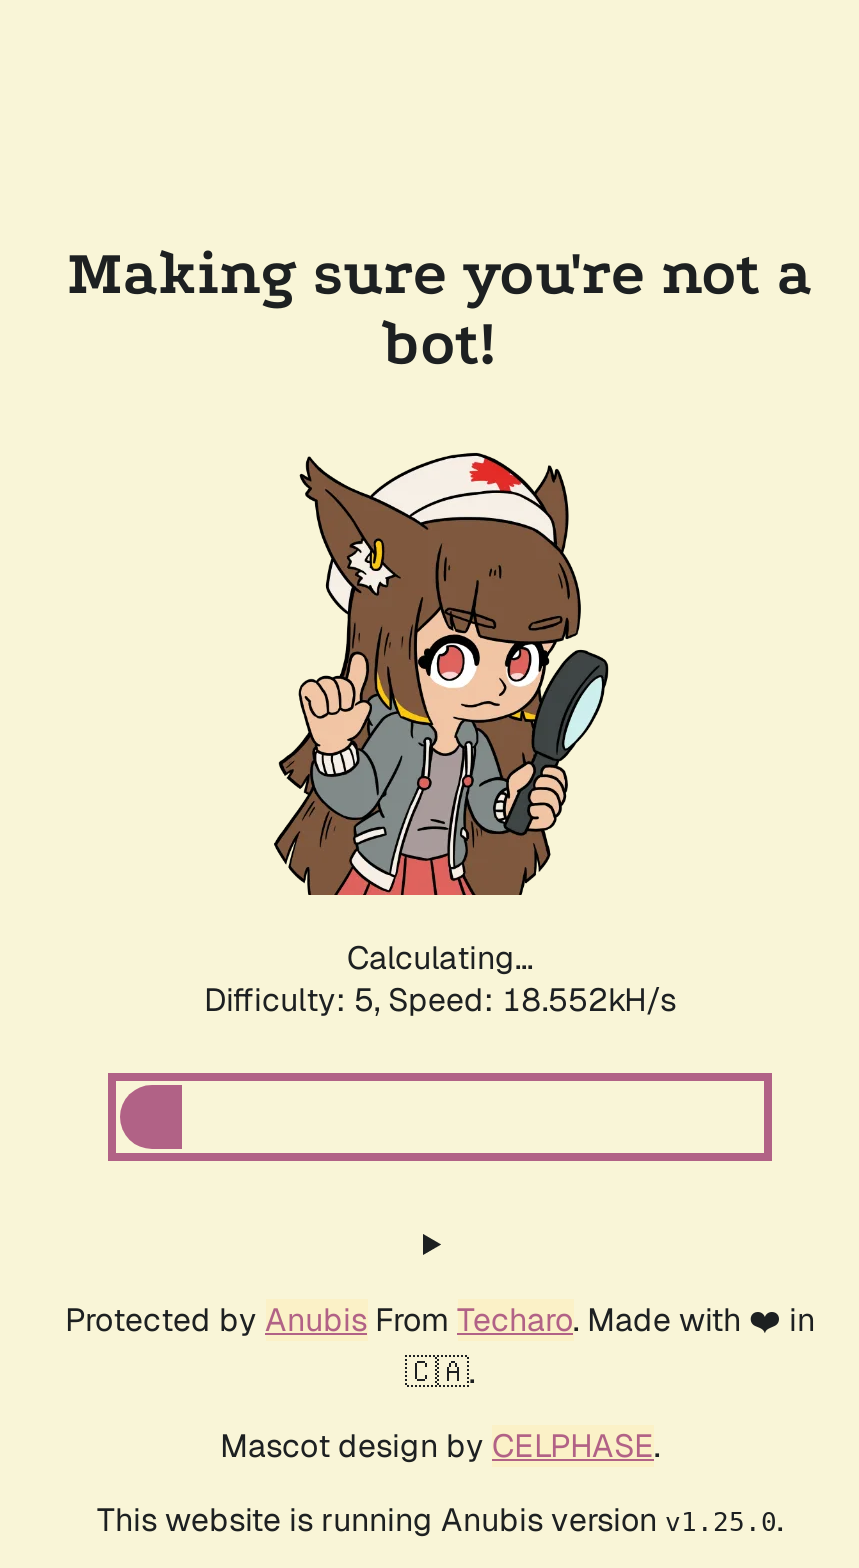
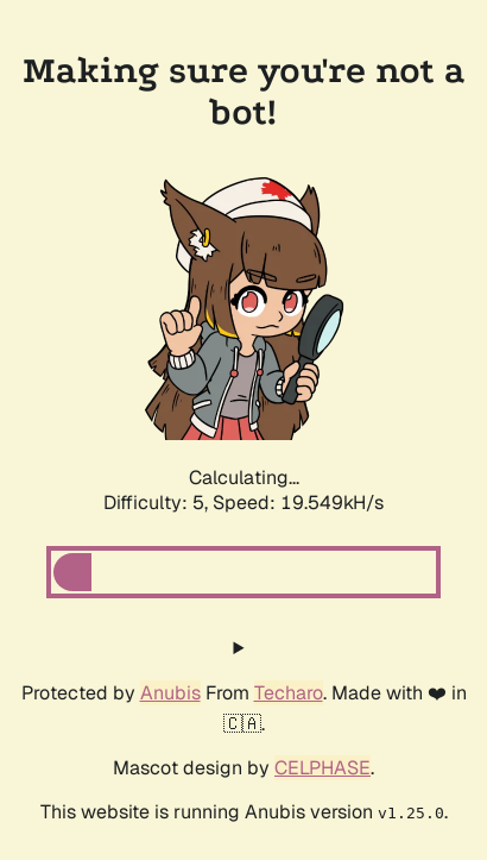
[204,979,676,1021] Difficulty: 5, Speed: 18.552kH/s -> [103,490,384,515] Difficulty: 5, Speed: 19.549kH/s

